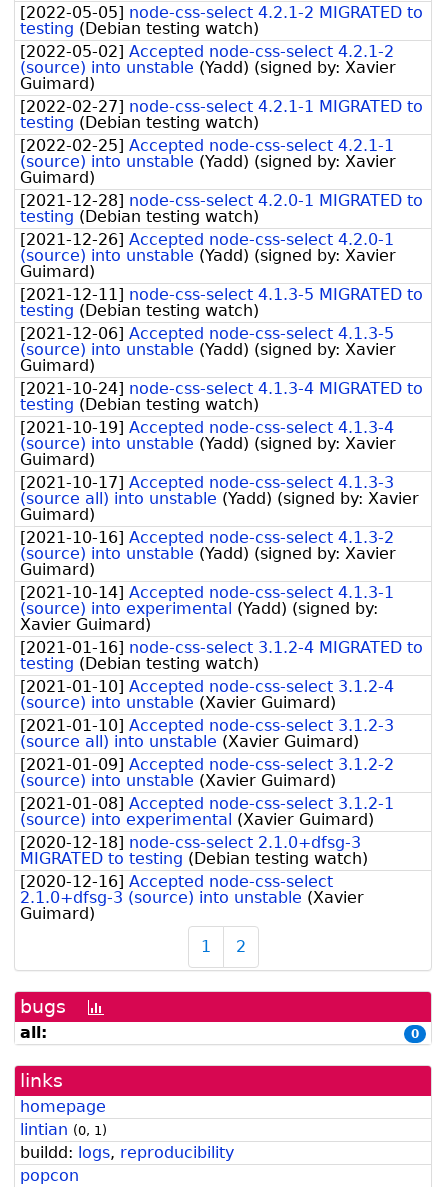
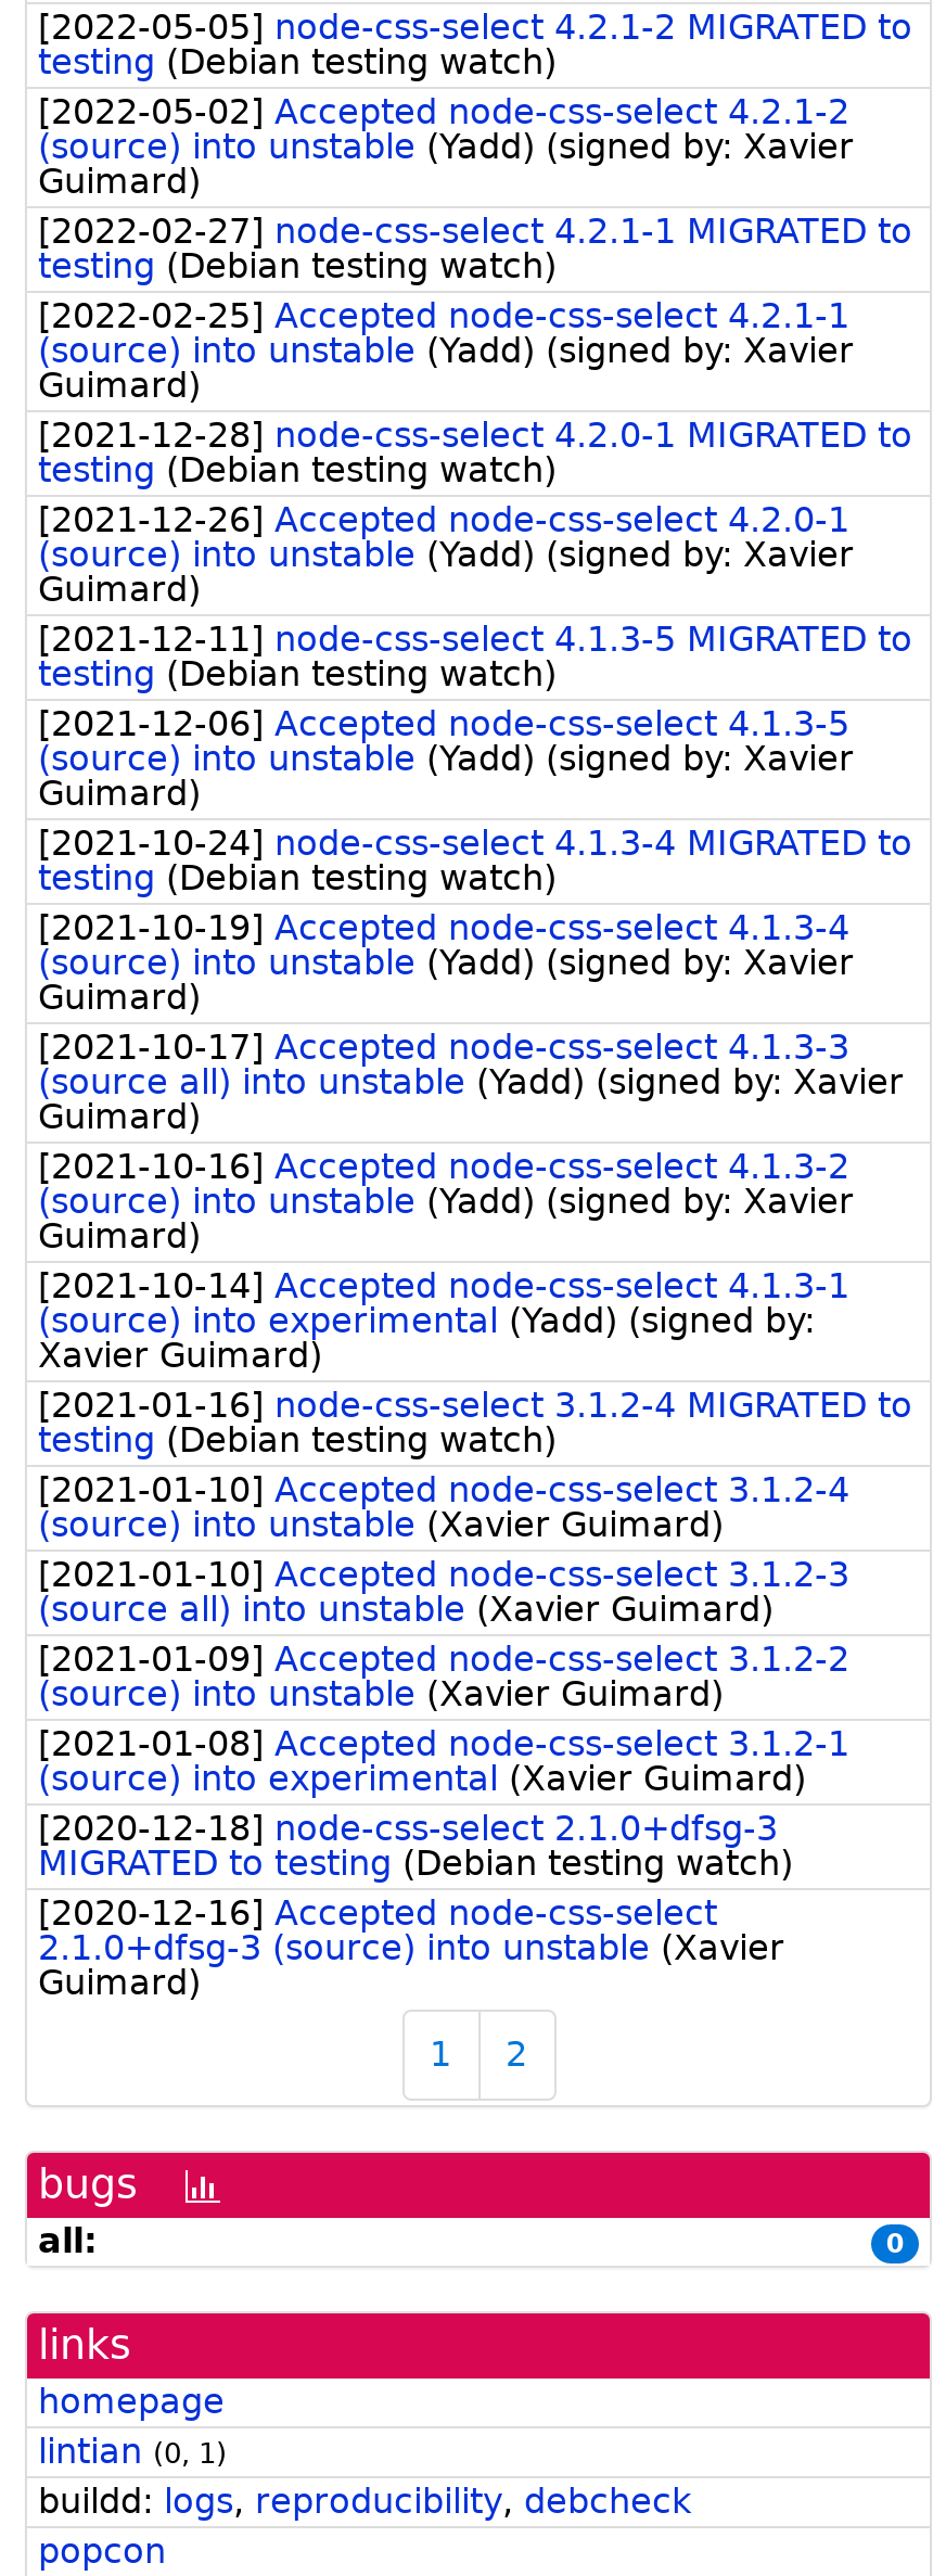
[20,1143,234,1162] buildd: logs, reproducibility -> [38,2481,691,2522] buildd: logs, reproducibility, debcheck

